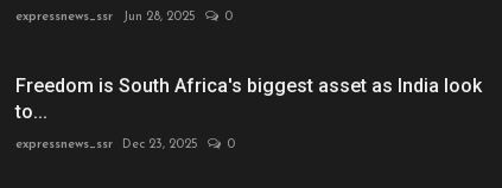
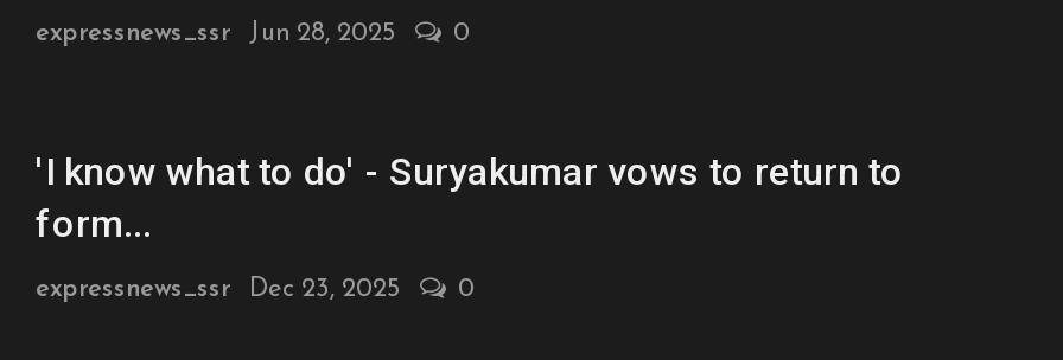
[15,75,482,123] Freedom is South Africa's biggest asset as India look | to... -> [36,148,904,245] 'I know what to do' - Suryakumar vows to return to | form...

